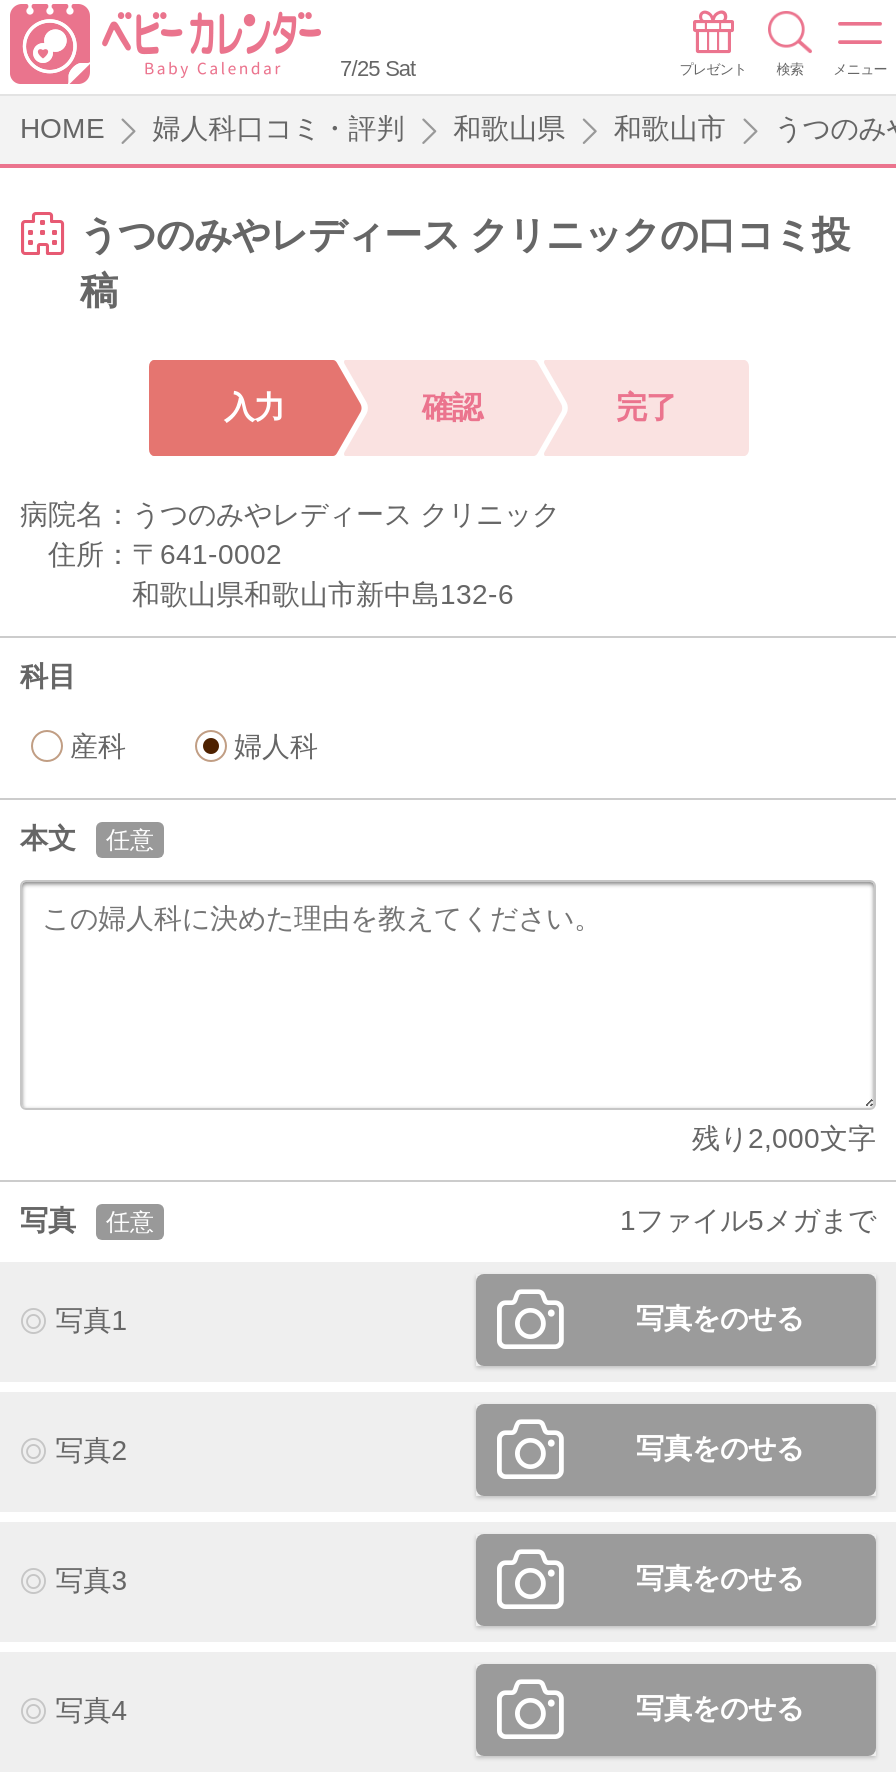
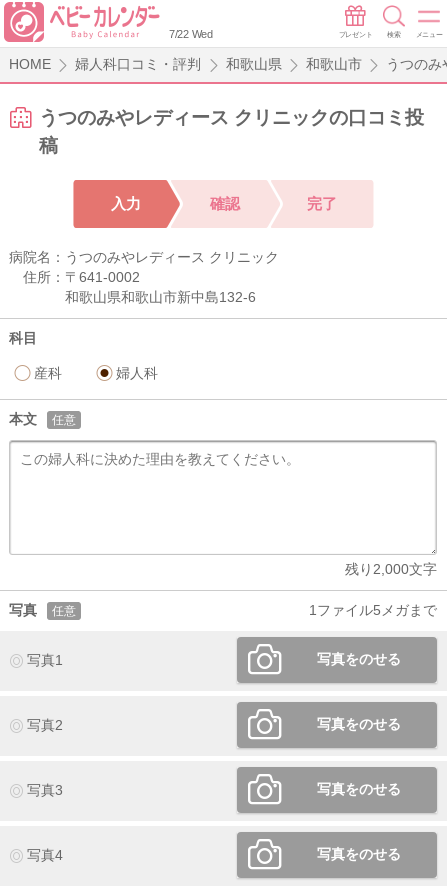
[340,56,416,80] 7/25 Sat -> [169,28,213,40] 7/22 Wed

